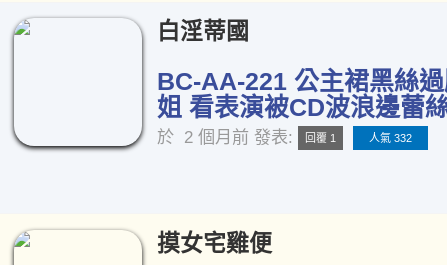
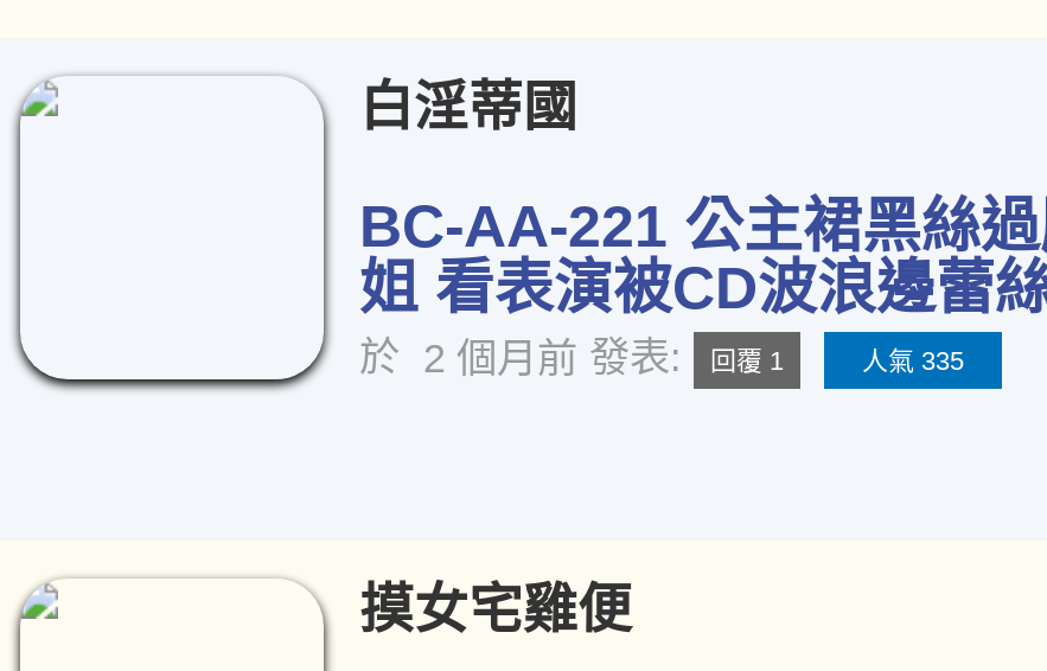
[369,132,412,144] 人氣 332 -> [862,346,964,375] 人氣 335

